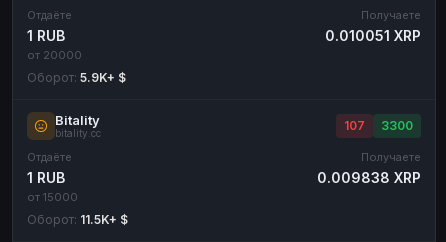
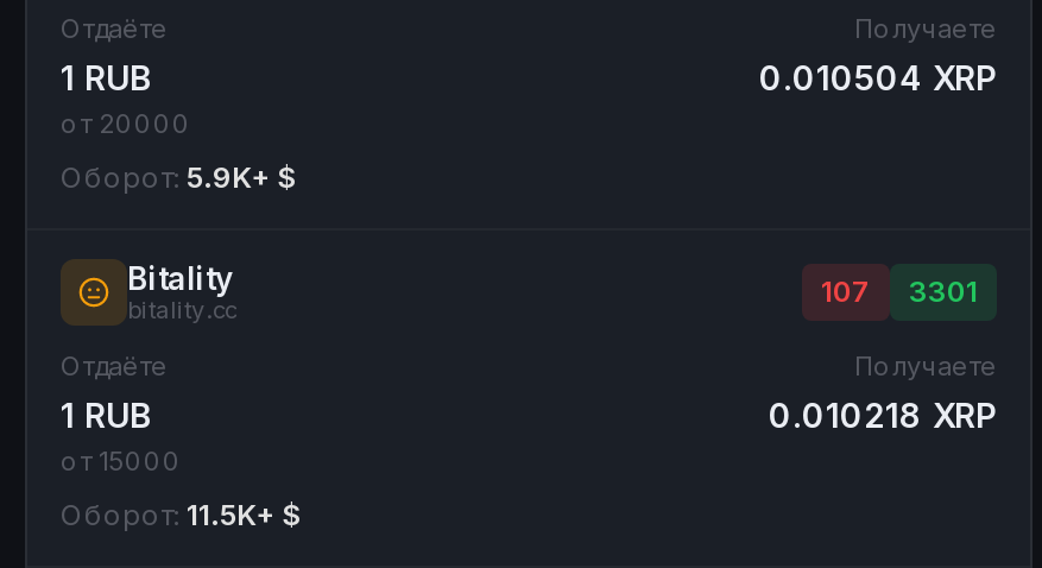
[325,26,421,43] 0.010051 XRP -> [759,56,997,96] 0.010504 XRP
[344,117,413,132] 107 3300 -> [821,272,978,308] 107 3301
[317,168,421,185] 0.009838 XRP -> [769,393,997,434] 0.010218 XRP

